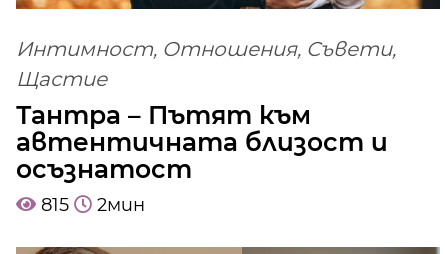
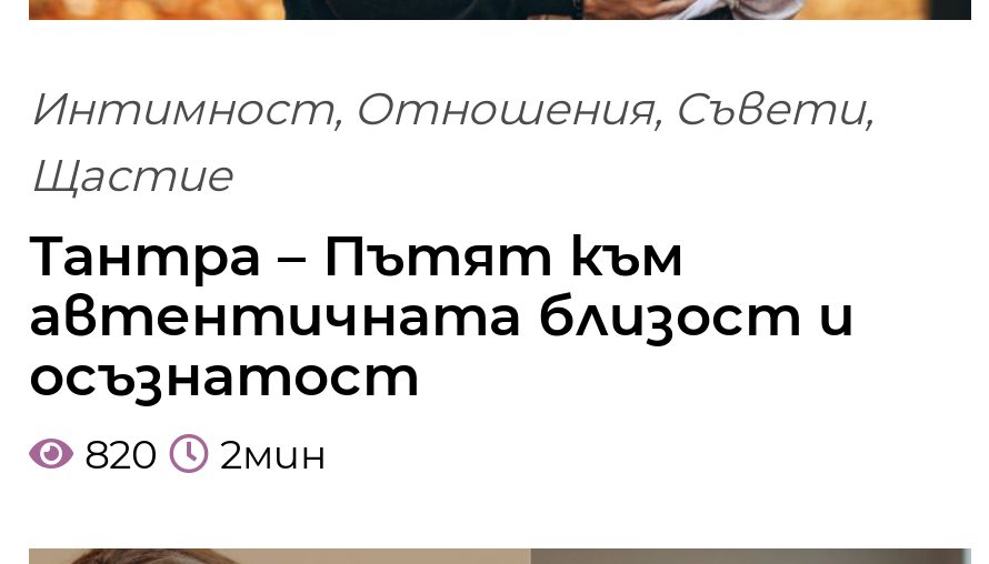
[41,194,145,216] 815 2мин -> [84,432,327,481] 820 2мин

